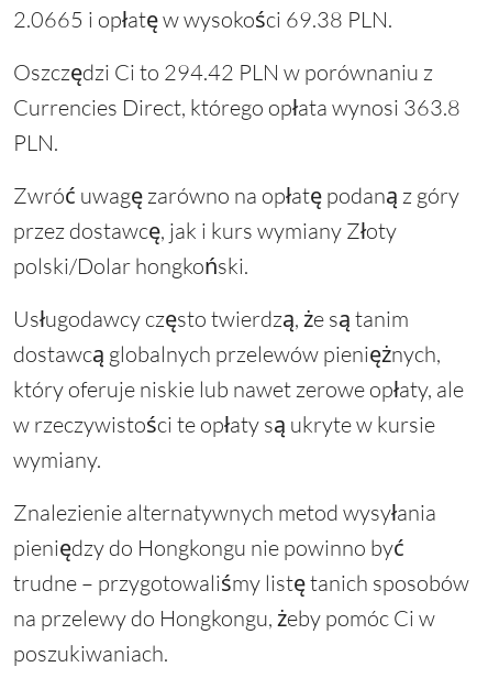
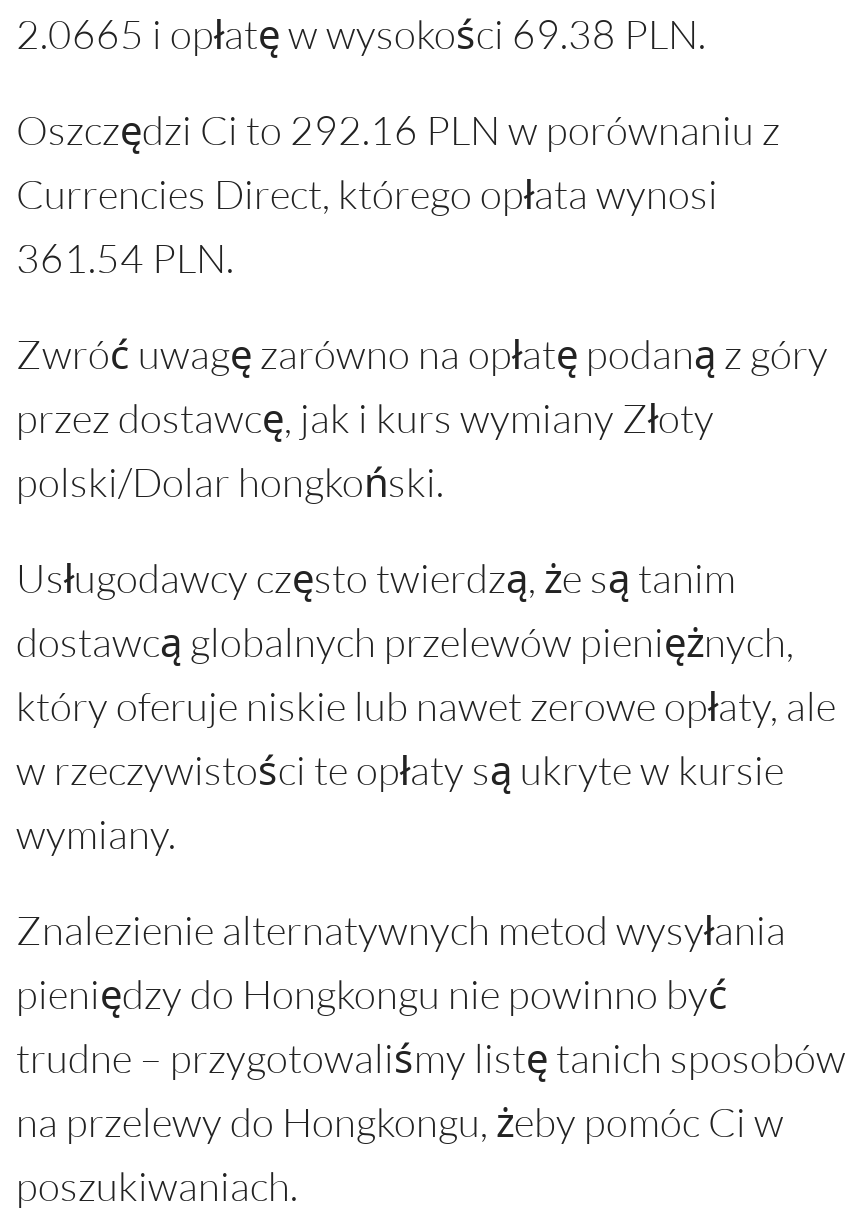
[13,58,461,156] Oszczędzi Ci to 294.42 PLN w porównaniu z | Currencies Direct, którego opłata wynosi 363.8 | PLN. -> [16,105,780,283] Oszczędzi Ci to 292.16 PLN w porównaniu z | Currencies Direct, którego opłata wynosi | 361.54 PLN.

